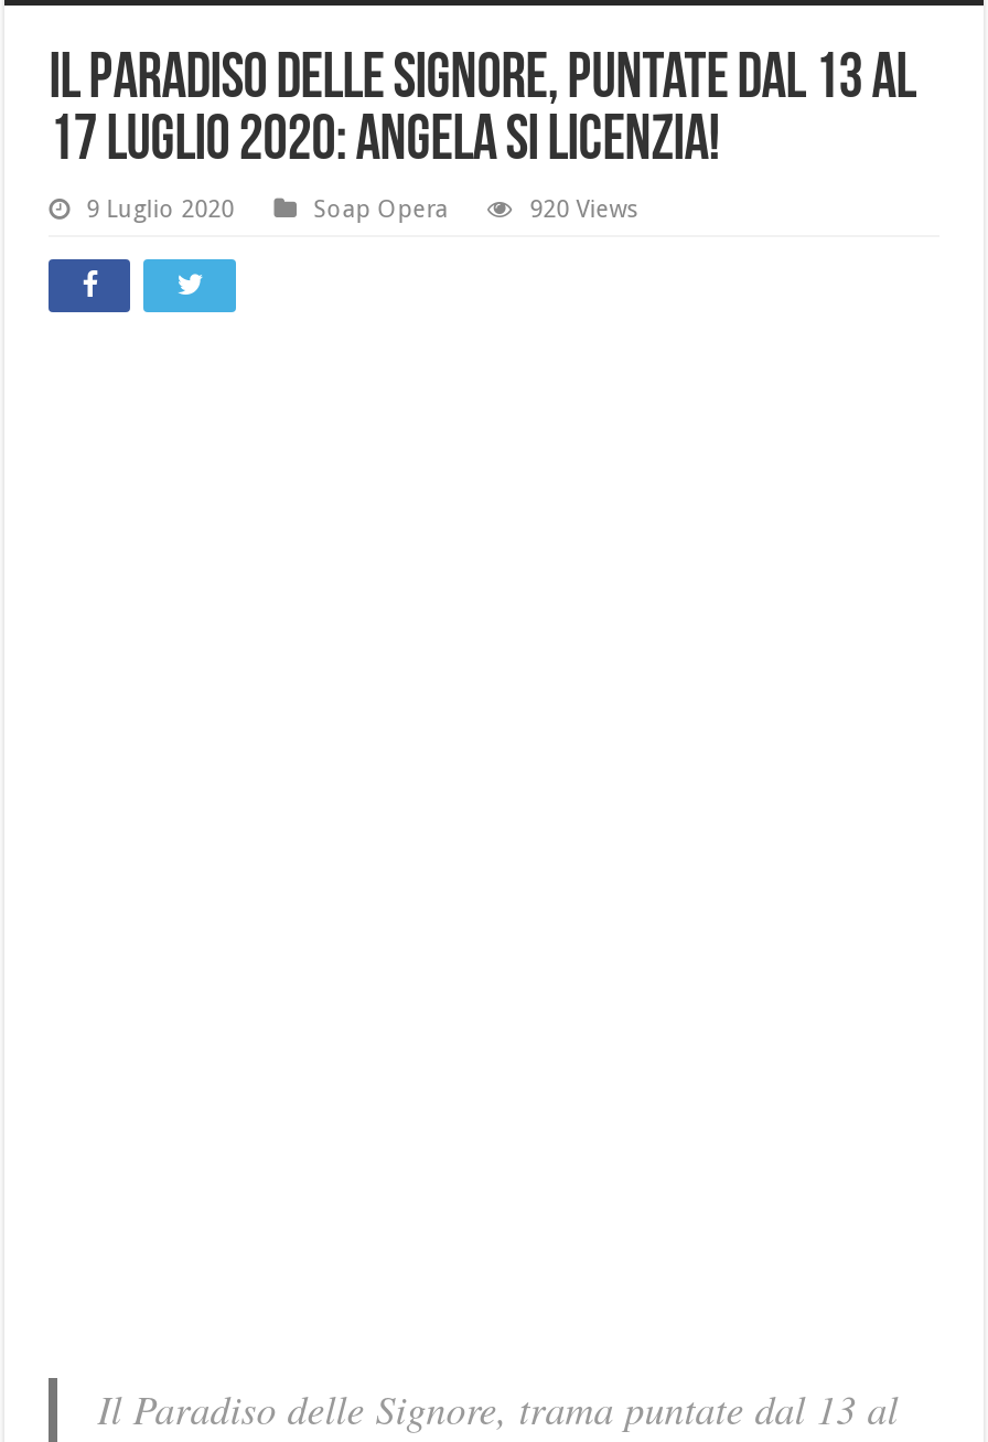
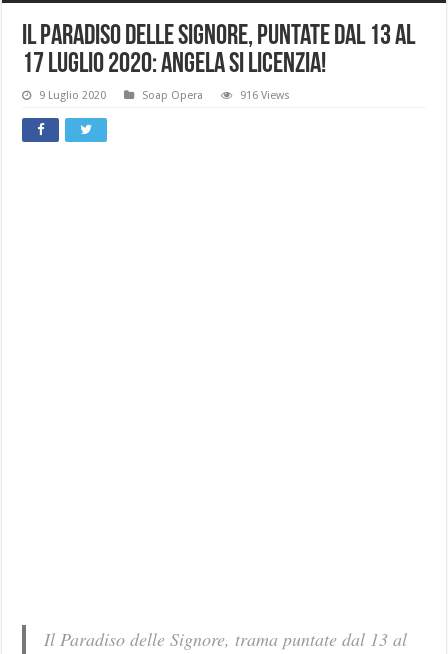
[530,196,640,225] 920 Views -> [240,89,290,102] 916 Views

